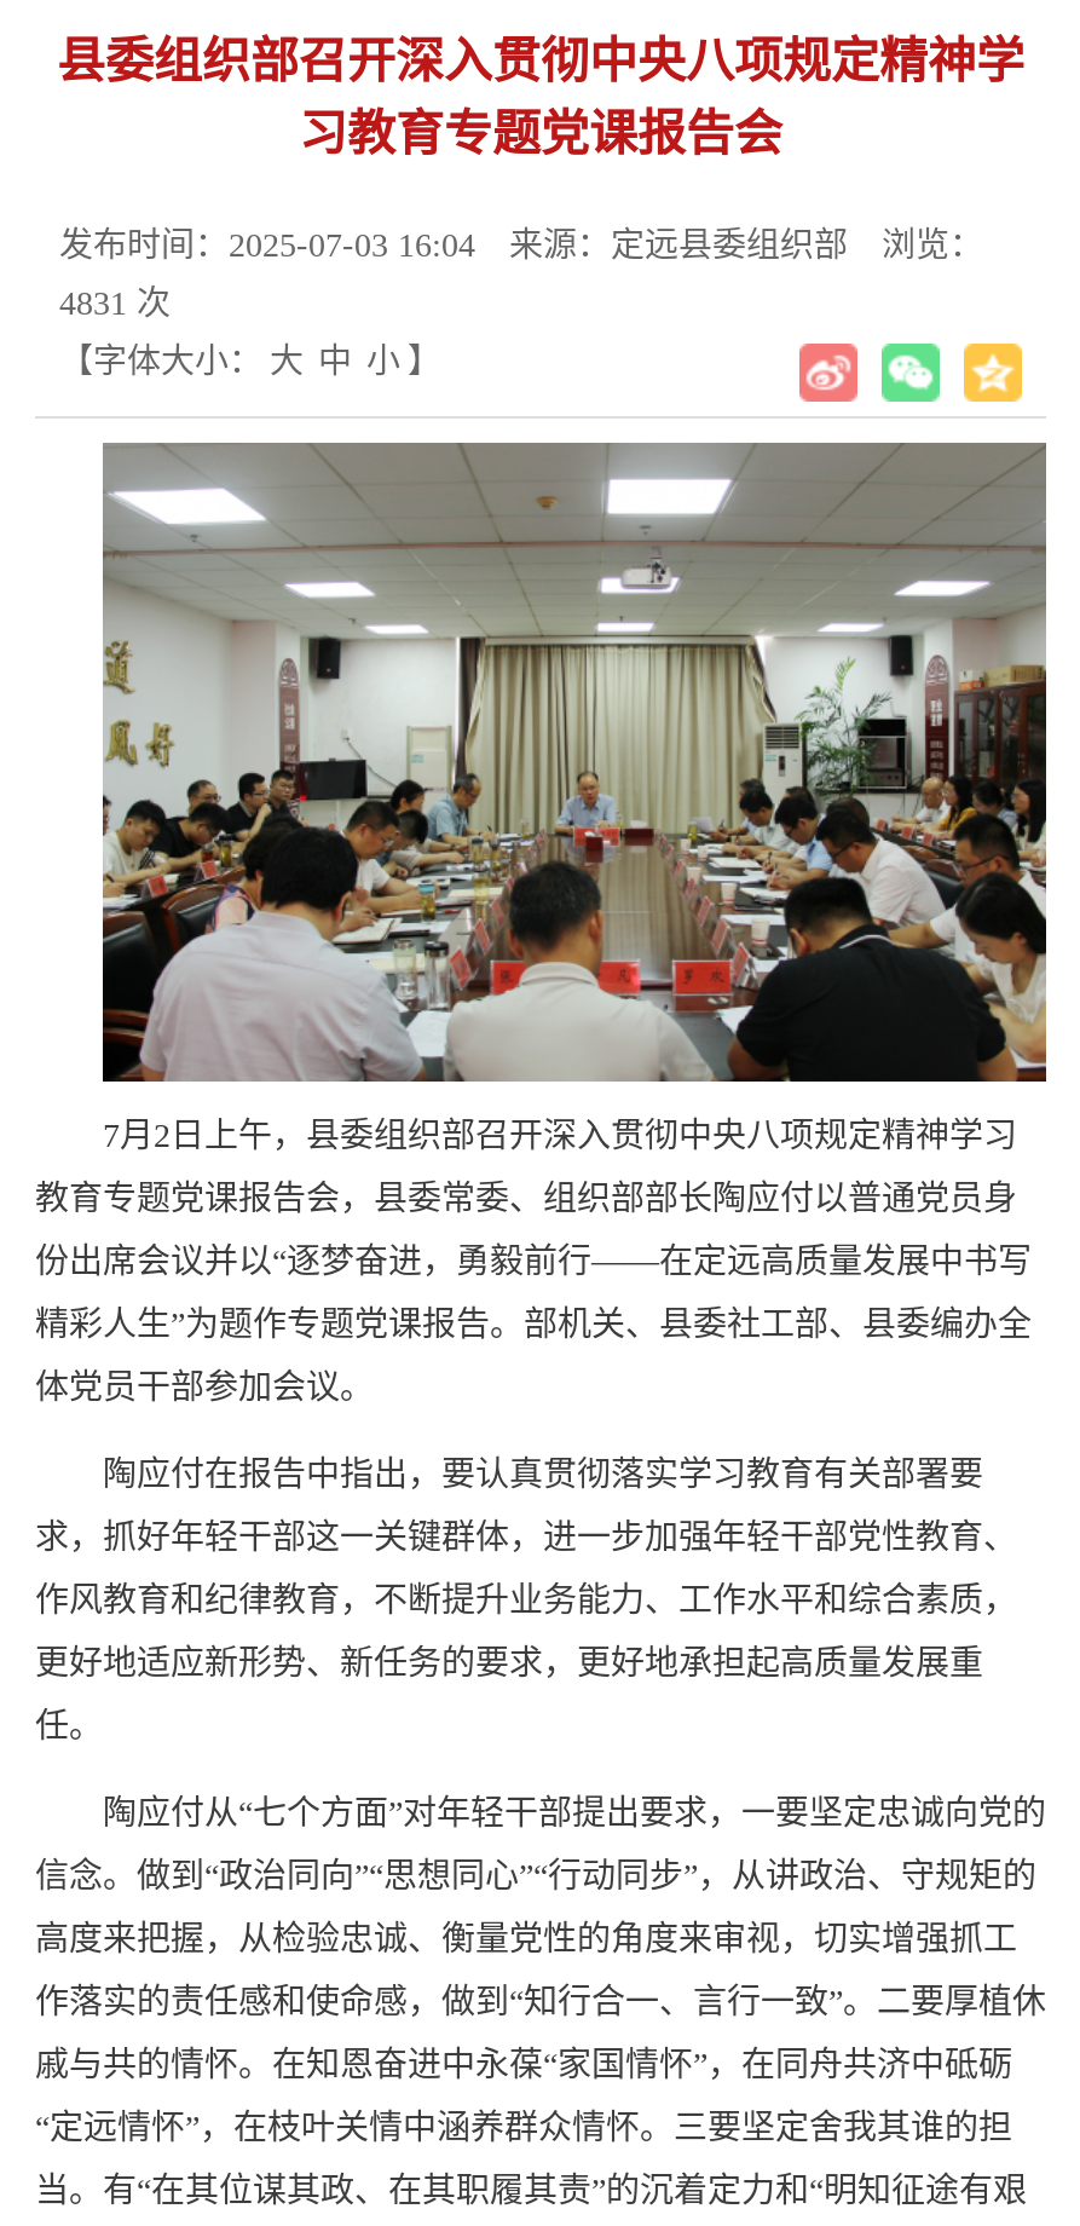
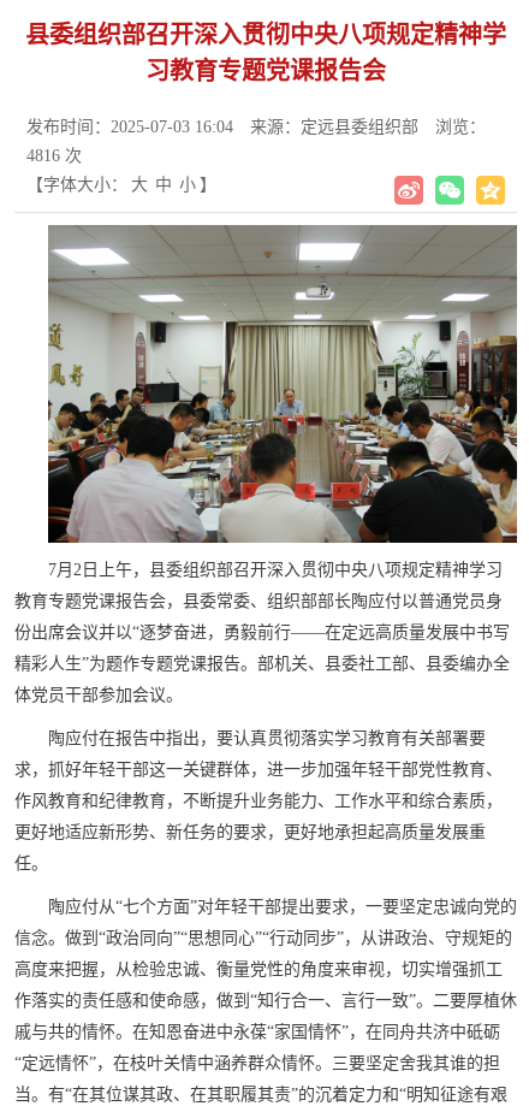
[59,286,171,322] 4831次 -> [26,147,82,165] 4816次

